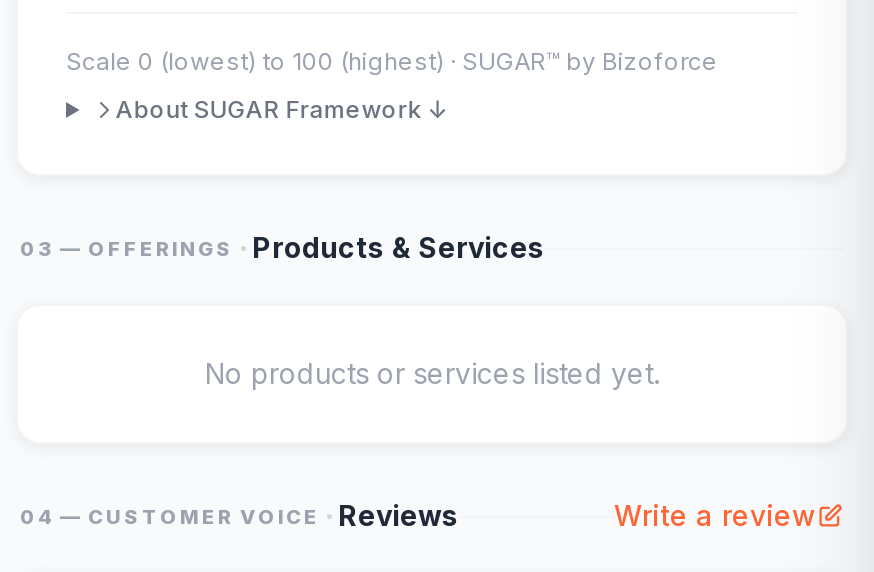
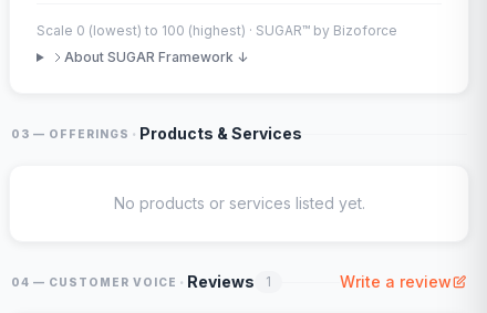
none -> [266,273,271,290] 1

